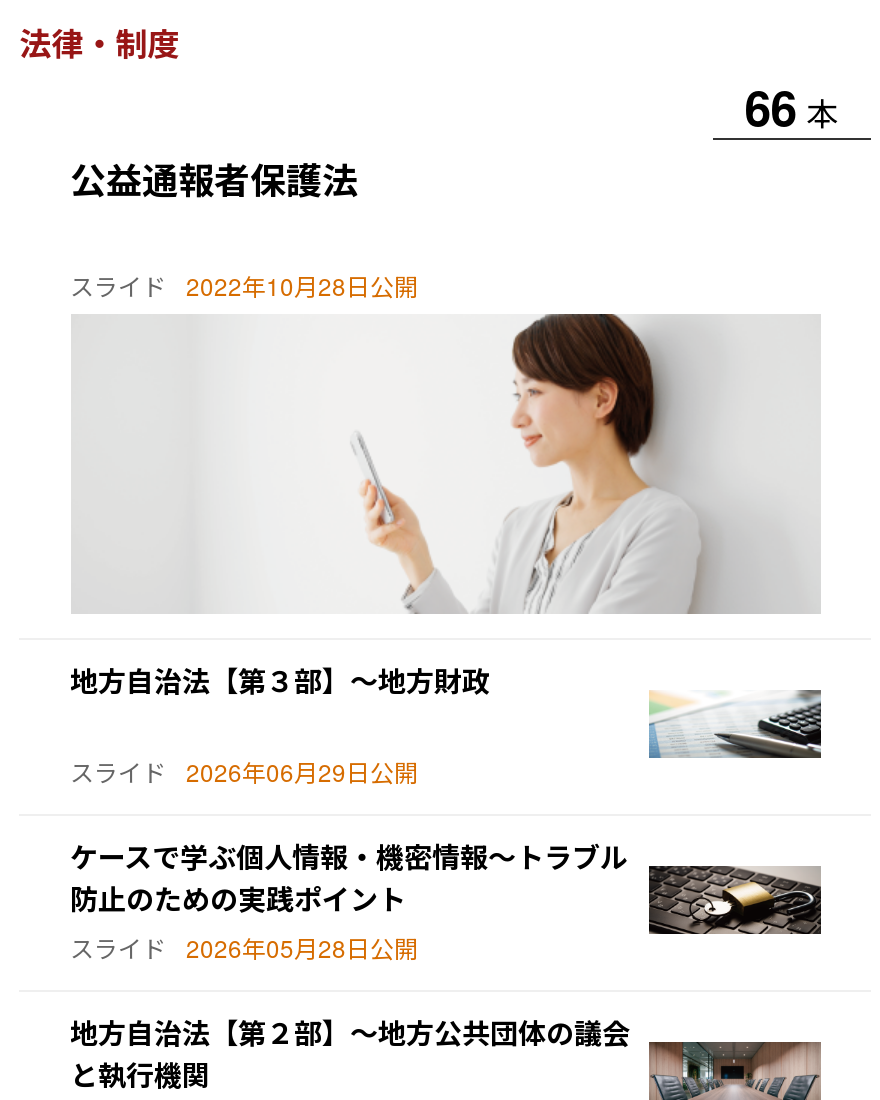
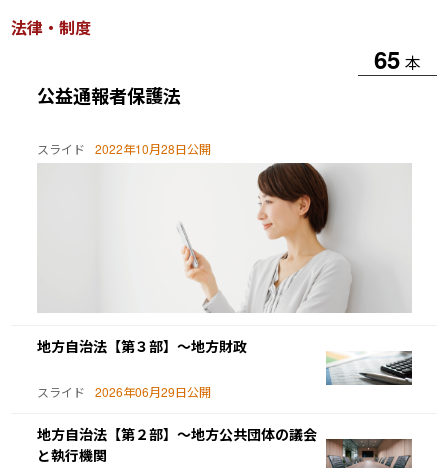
[745,73,839,141] 66 本 -> [374,42,421,76] 65 本
[70,835,821,963] [image] | ケースで学ぶ個人情報・機密情報～トラブル | 防止のための実践ポイント | スライド 2026年05月28日公開 -> none

